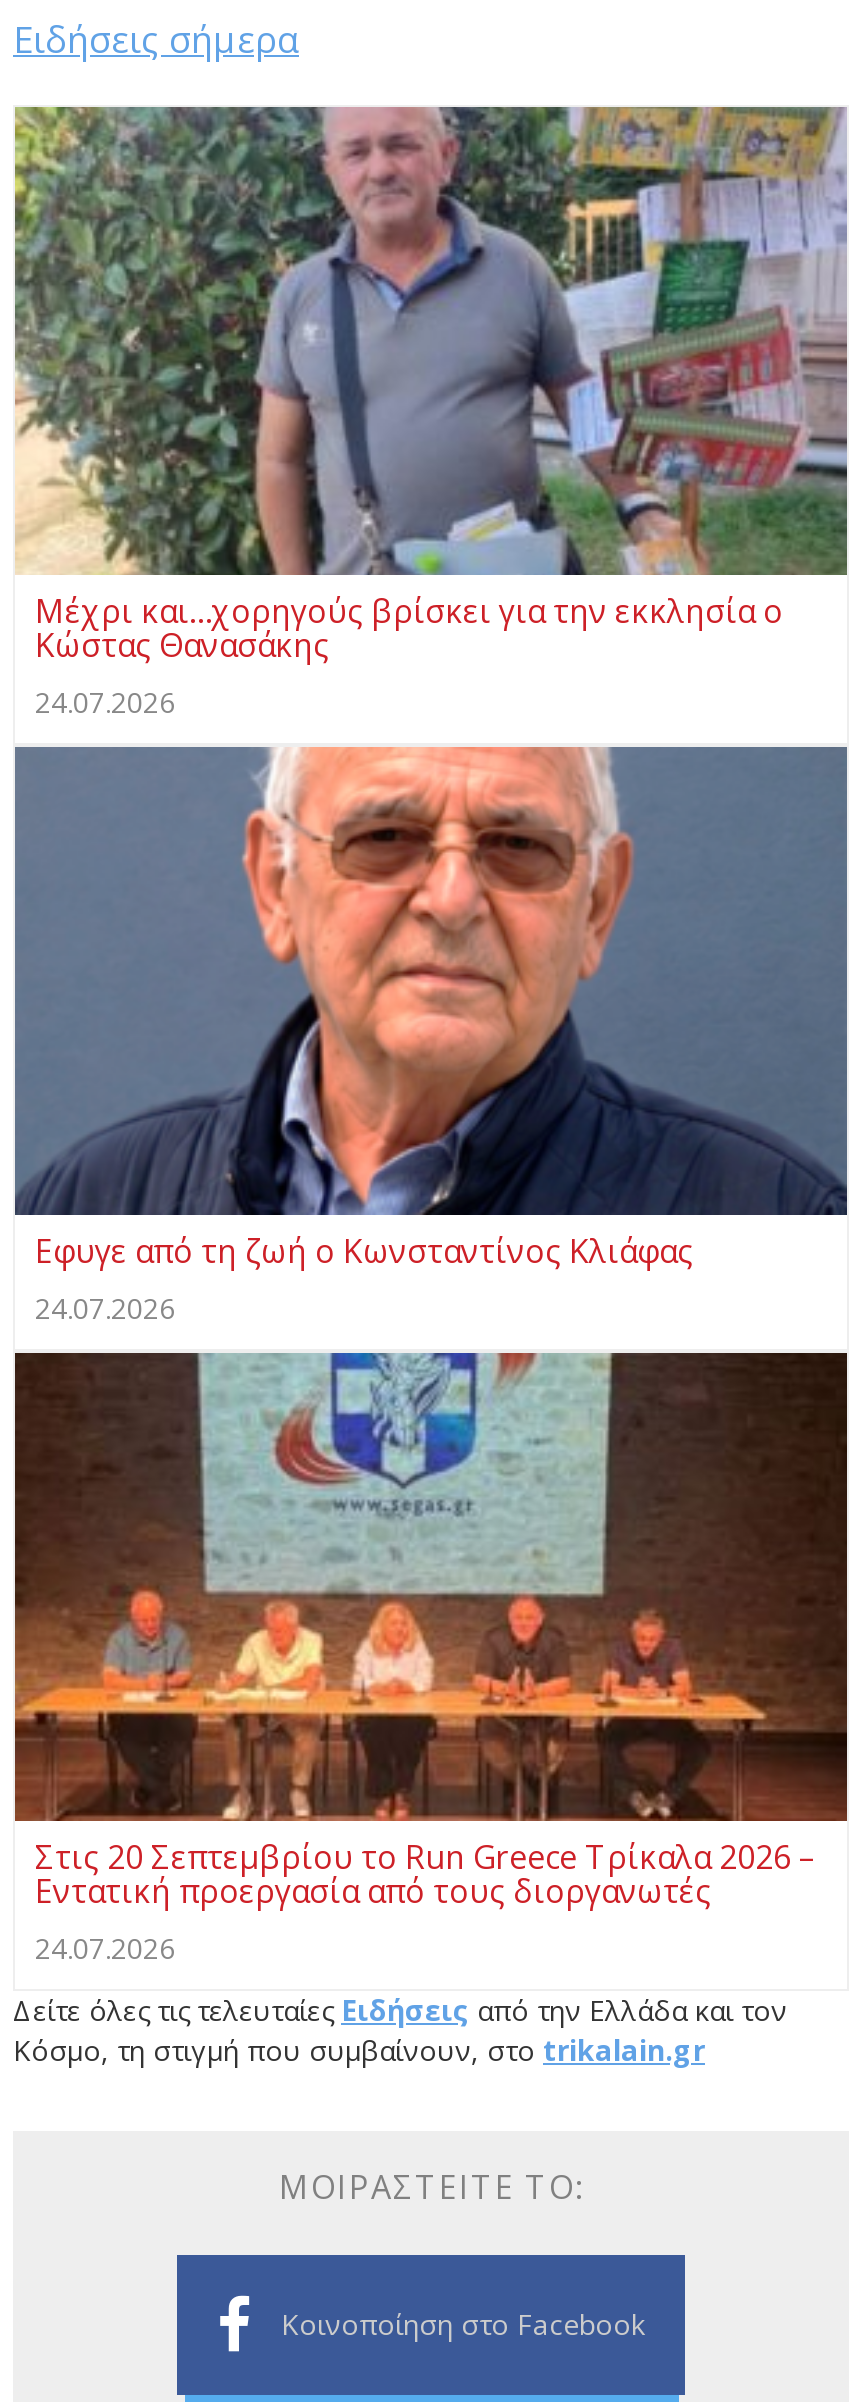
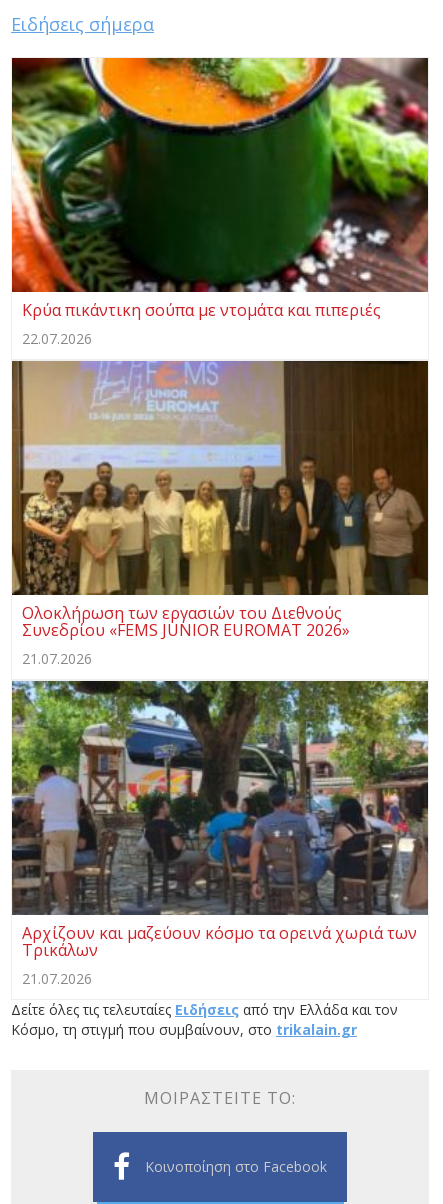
[13,105,849,721] [image] | Μέχρι και…χορηγούς βρίσκει για την εκκλησία ο | Κώστας Θανασάκης | 24.07.2026 -> [11,57,429,348] [image] | Κρύα πικάντικη σούπα με ντομάτα και πιπεριές | 22.07.2026
[13,713,849,1327] [image] | Eφυγε από τη ζωή ο Κωνσταντίνος Κλιάφας | 24.07.2026 -> [11,360,429,668] [image] | Ολοκλήρωση των εργασιών του Διεθνούς | Συνεδρίου «FEMS JUNIOR EUROMAT 2026» | 21.07.2026
[13,1351,849,1967] [image] | Στις 20 Σεπτεμβρίου το Run Greece Τρίκαλα 2026 – | Εντατική προεργασία από τους διοργανωτές | 24.07.2026 -> [11,680,429,988] [image] | Αρχίζουν και μαζεύουν κόσμο τα ορεινά χωριά των | Τρικάλων | 21.07.2026

